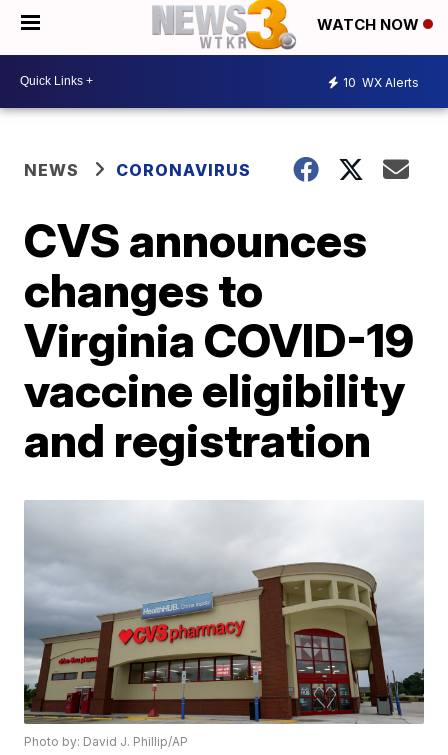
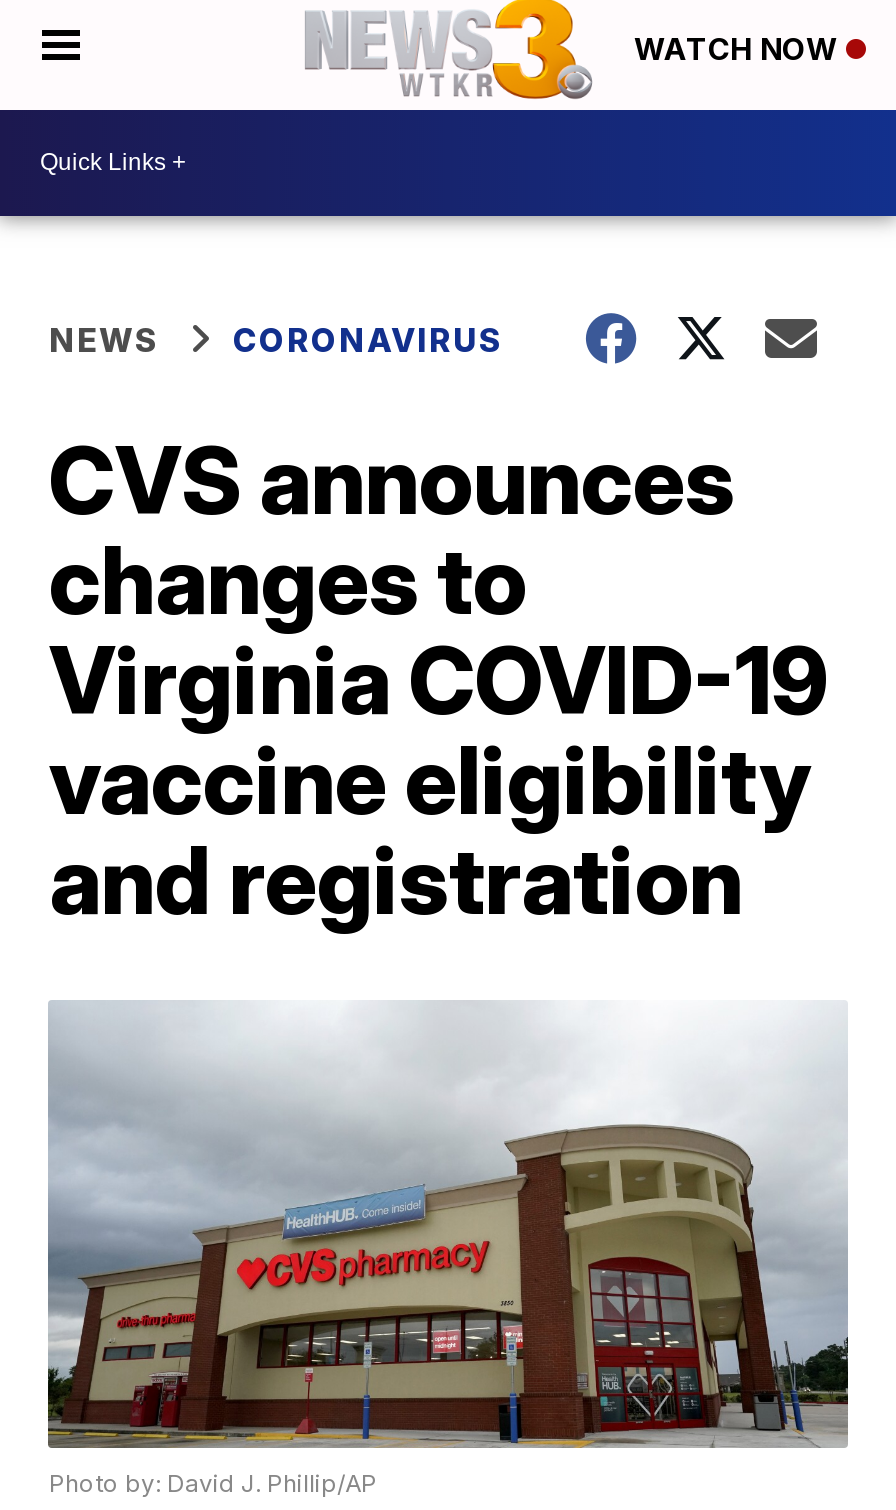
[343,75,419,90] 10 WX Alerts -> none

